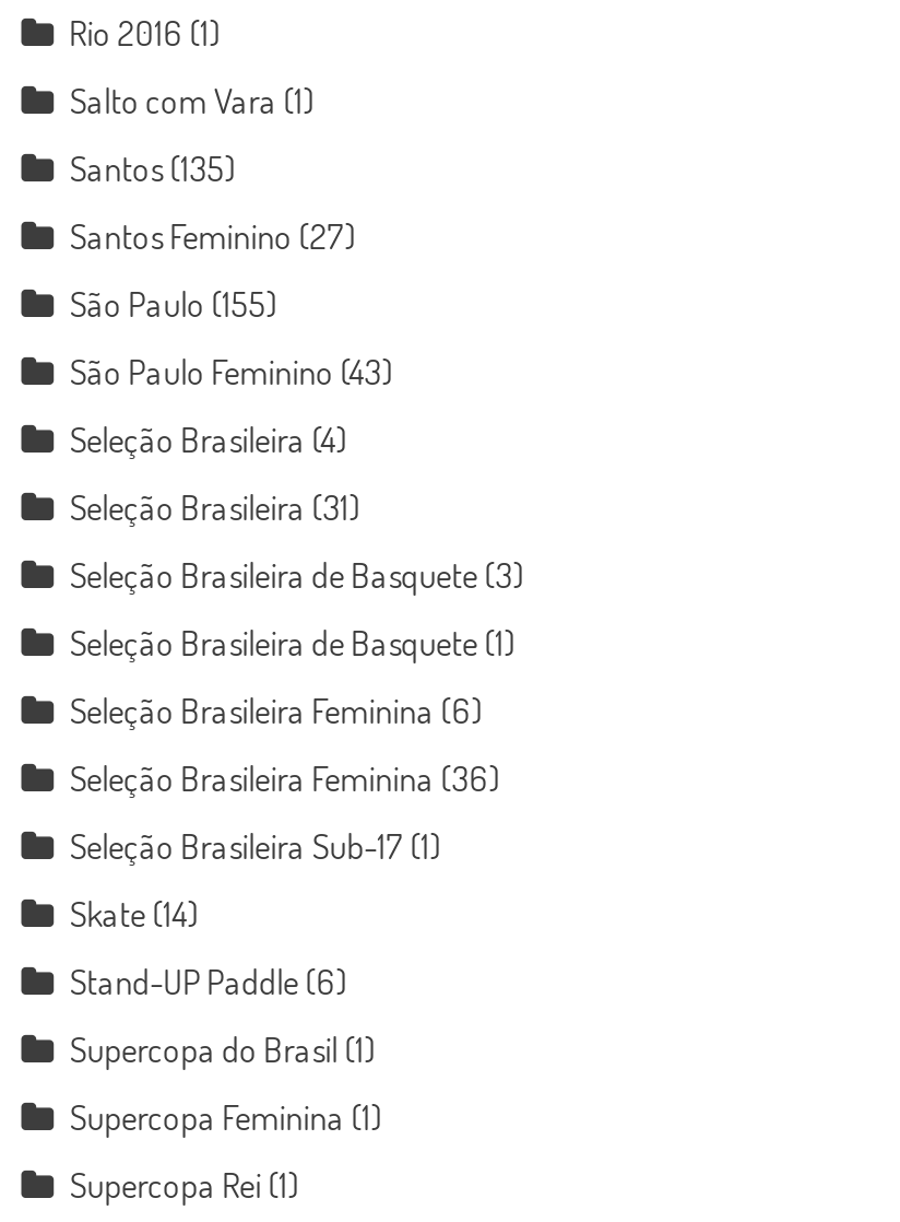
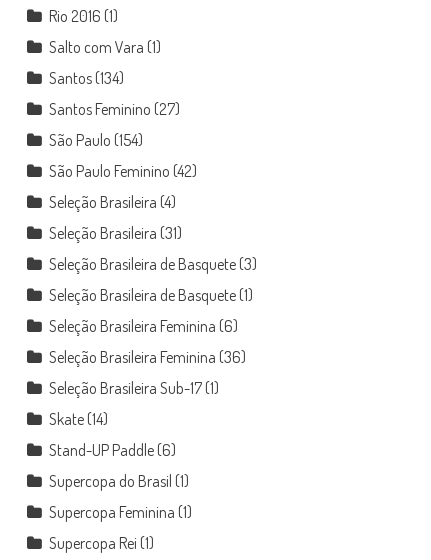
[69,146,235,190] Santos (135) -> [49,68,124,88] Santos (134)
[69,282,277,326] São Paulo (155) -> [49,130,143,150] São Paulo (154)
[69,350,393,393] São Paulo Feminino (43) -> [49,161,197,181] São Paulo Feminino (42)

